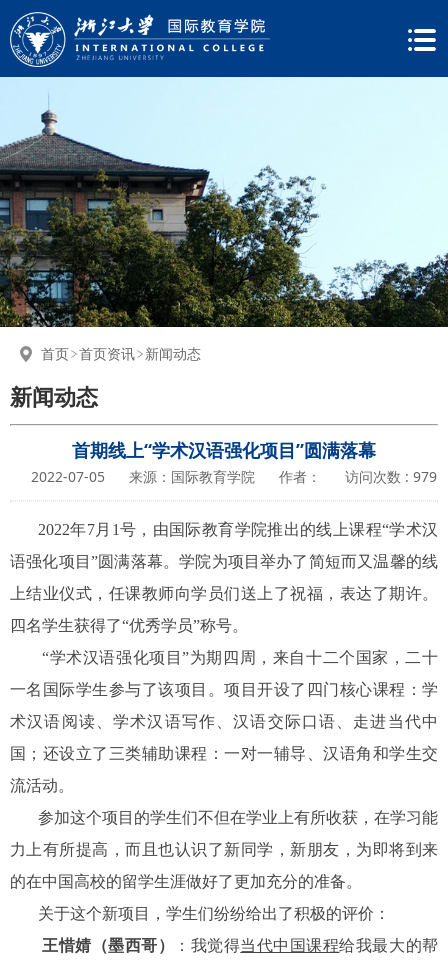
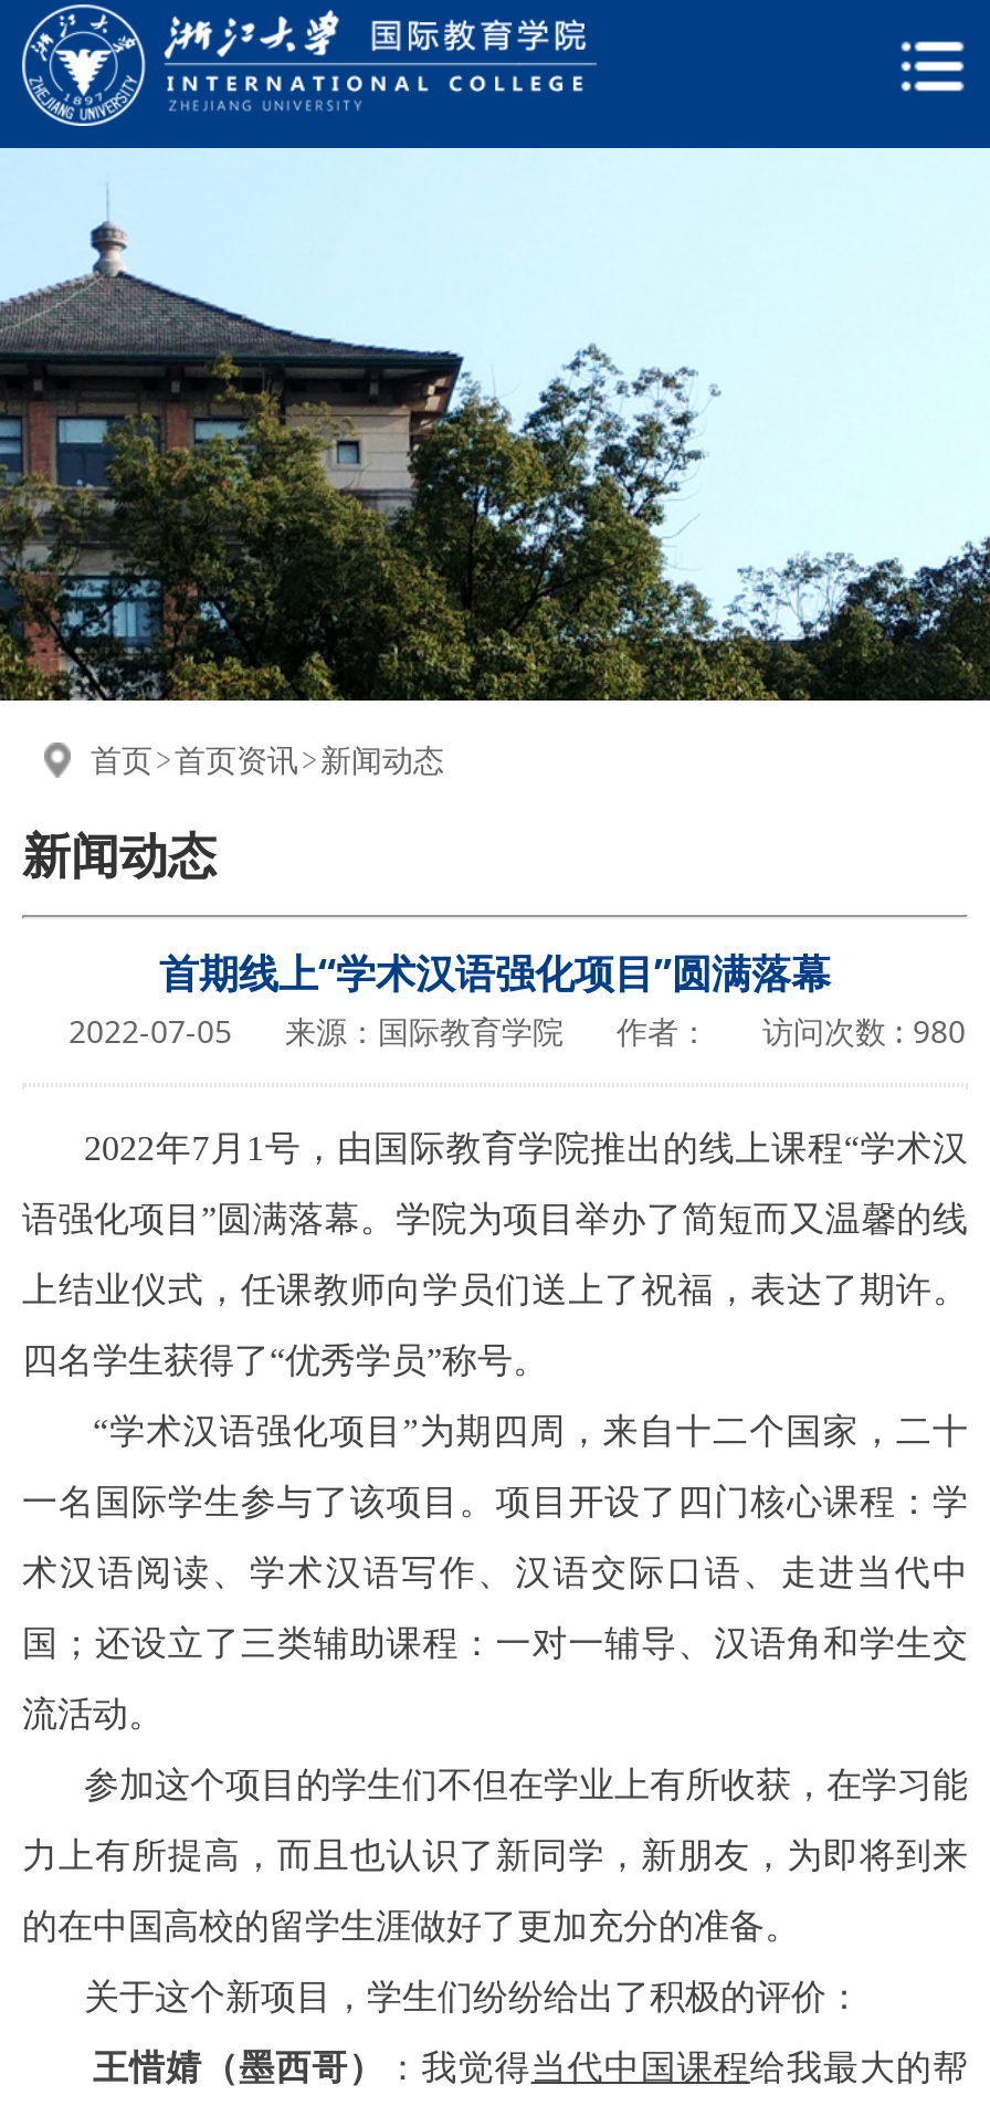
[31,467,437,486] 2022-07-05 来源：国际教育学院 作者： 访问次数 : 979 -> [69,1010,966,1052] 2022-07-05 来源：国际教育学院 作者： 访问次数 : 980

